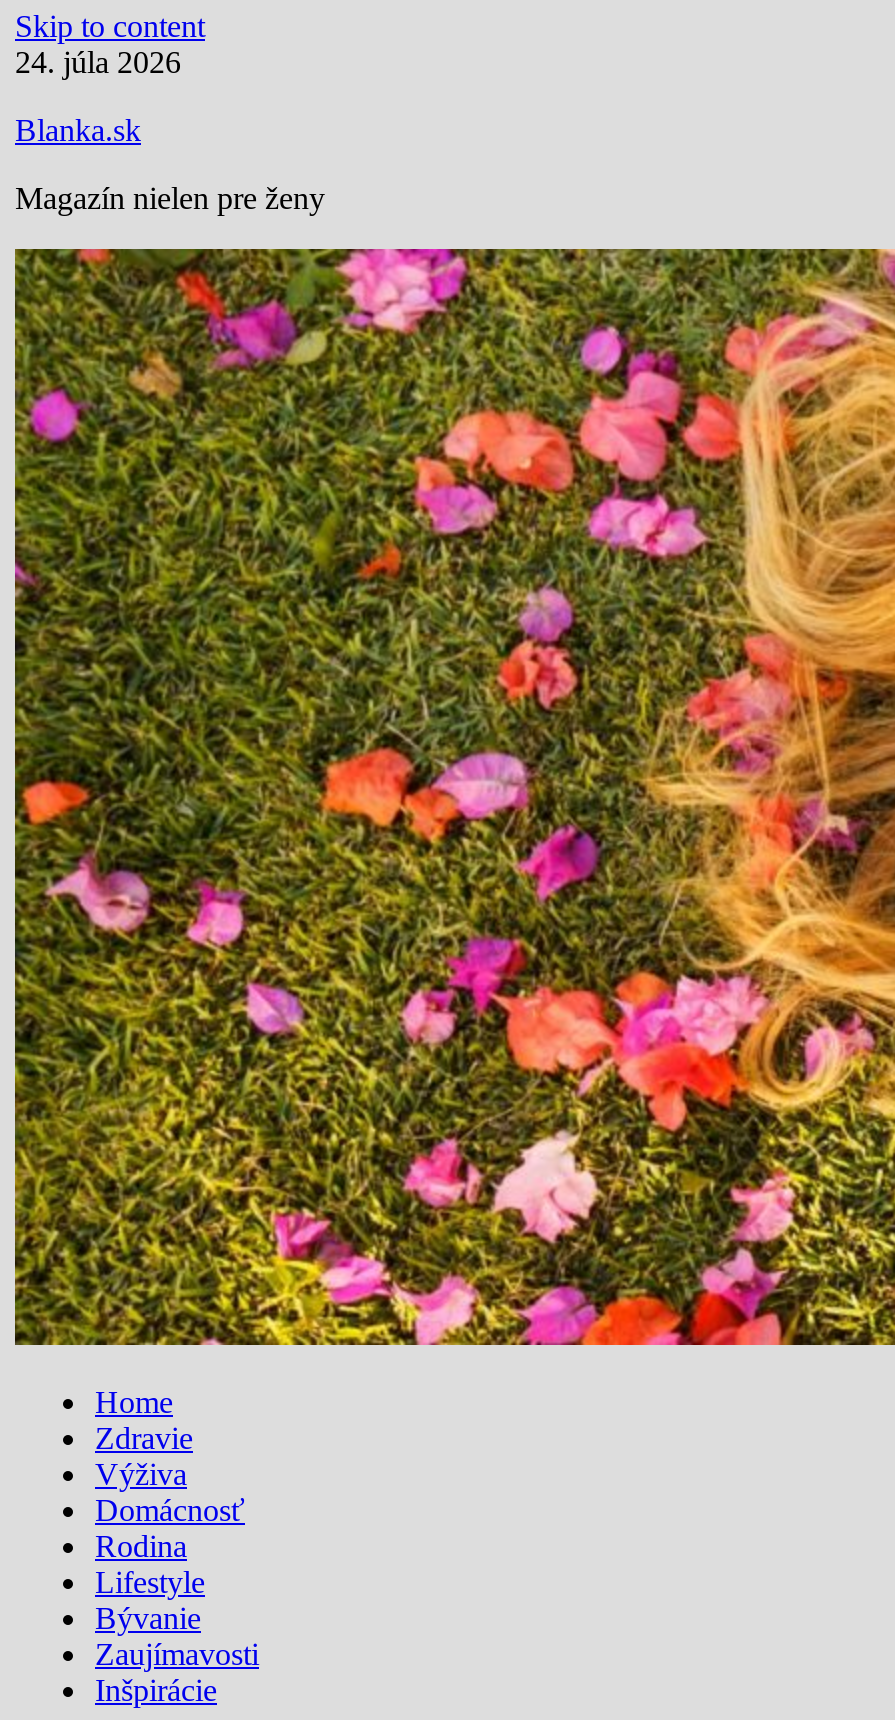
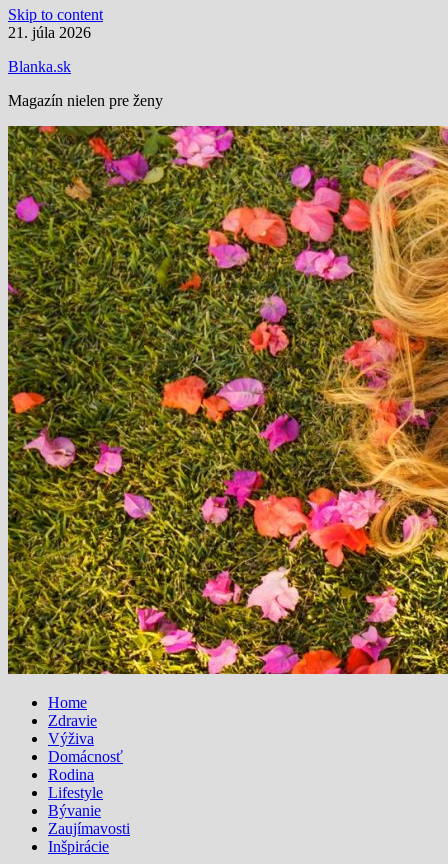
[15,45,181,79] 24. júla 2026 -> [8,24,91,41] 21. júla 2026

